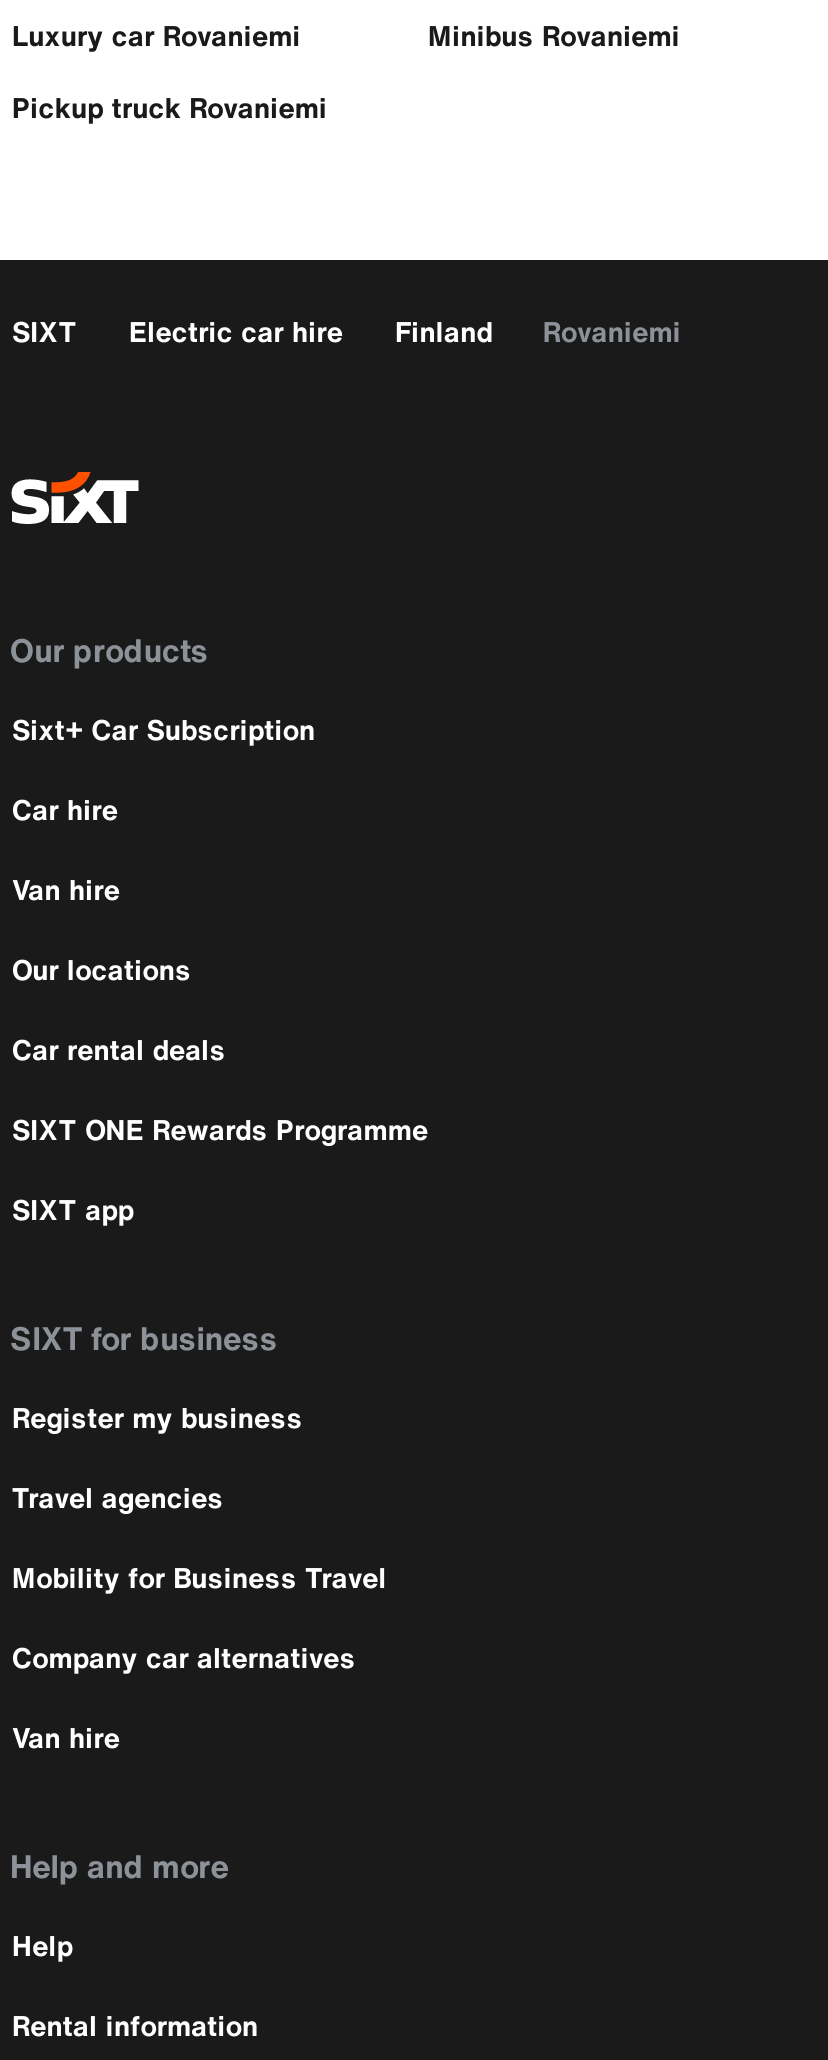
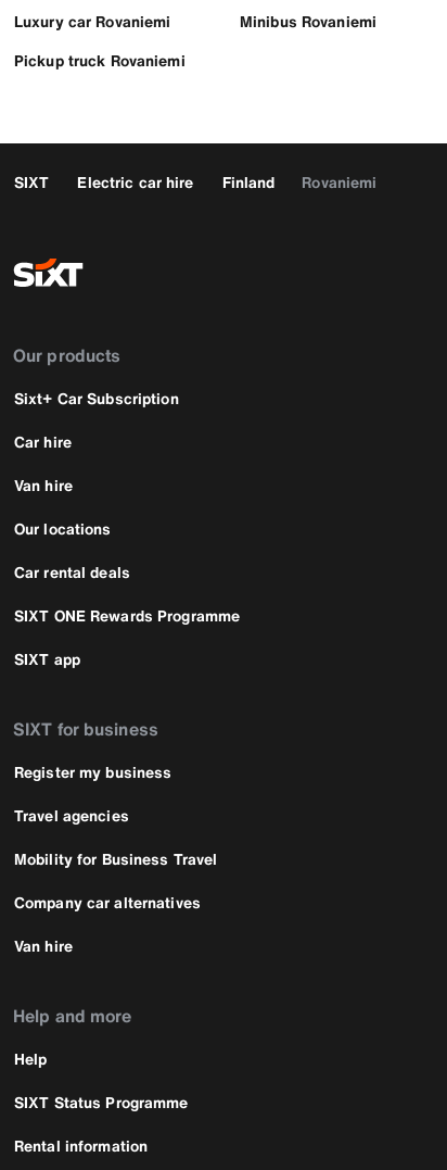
none -> [14,1091,188,1114] SIXT Status Programme

